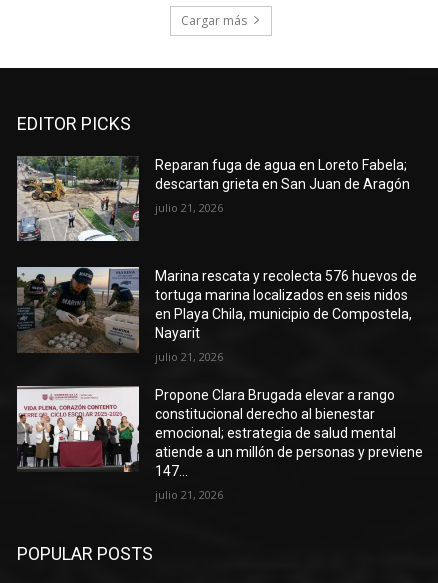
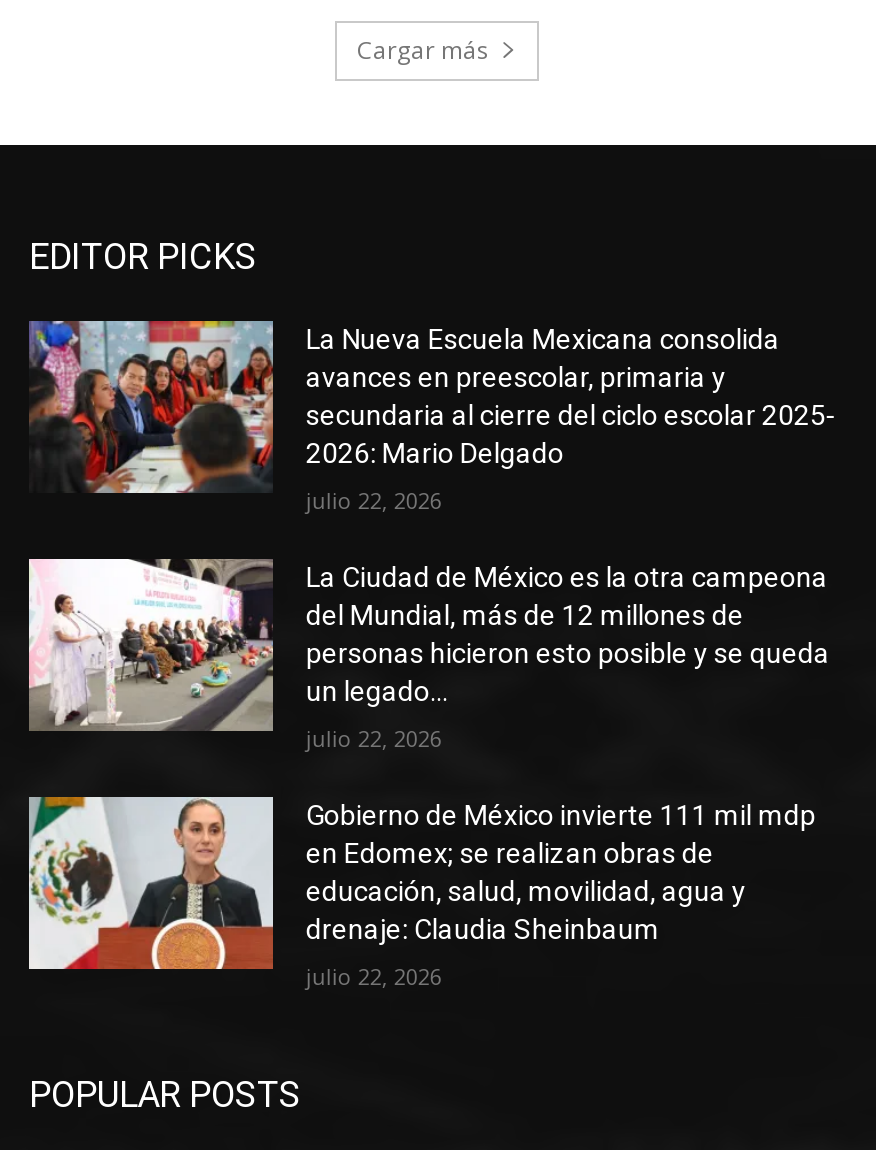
[16,155,410,242] [image] | Reparan fuga de agua en Loreto Fabela; | descartan grieta en San Juan de Aragón -> [29,320,836,494] [image] | La Nueva Escuela Mexicana consolida | avances en preescolar, primaria y | secundaria al cierre del ciclo escolar 2025- | 2026: Mario Delgado
[155,200,223,215] julio 21, 2026 -> [306,485,442,515] julio 22, 2026
[16,266,417,360] [image] | Marina rescata y recolecta 576 huevos de | tortuga marina localizados en seis nidos | en Playa Chila, municipio de Compostela, | Nayarit -> [27,544,830,732] [image] | La Ciudad de México es la otra campeona | del Mundial, más de 12 millones de | personas hicieron esto posible y se queda | un legado...
[155,349,223,364] julio 21, 2026 -> [306,723,442,753] julio 22, 2026
[16,385,423,479] [image] | Propone Clara Brugada elevar a rango | constitucional derecho al bienestar | emocional; estrategia de salud mental | atiende a un millón de personas y previene | 147... -> [27,782,816,970] [image] | Gobierno de México invierte 111 mil mdp | en Edomex; se realizan obras de | educación, salud, movilidad, agua y | drenaje: Claudia Sheinbaum
[155,487,223,502] julio 21, 2026 -> [306,961,442,991] julio 22, 2026

